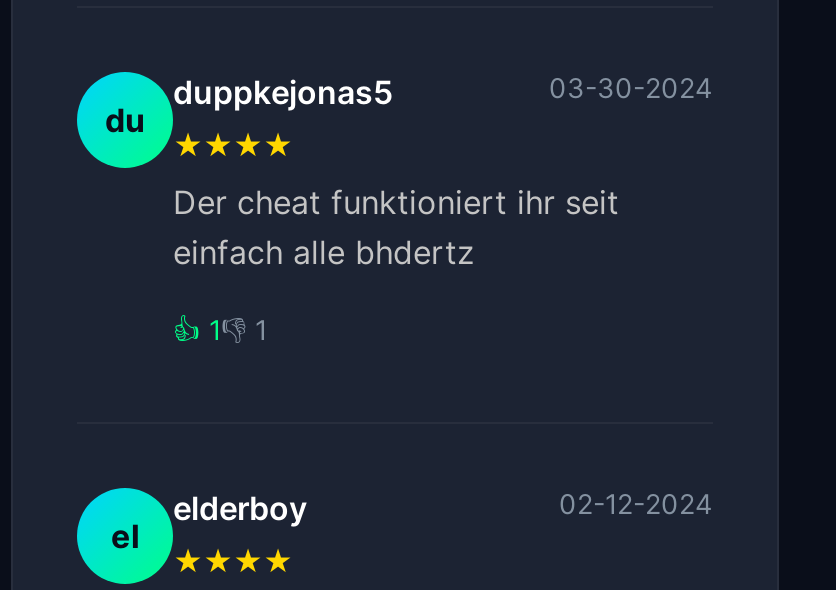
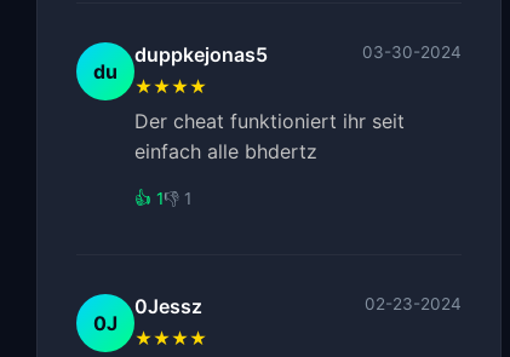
[173,488,713,528] elderboy | 02-12-2024 -> [134,294,462,319] 0Jessz | 02-23-2024
[111,516,139,556] el -> [93,311,118,335] 0J

